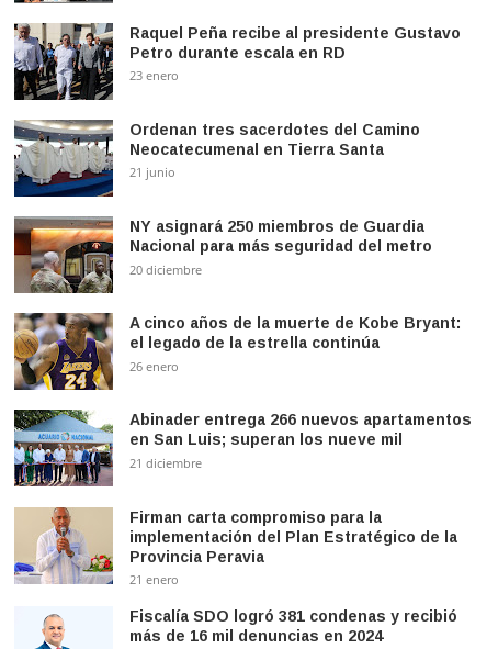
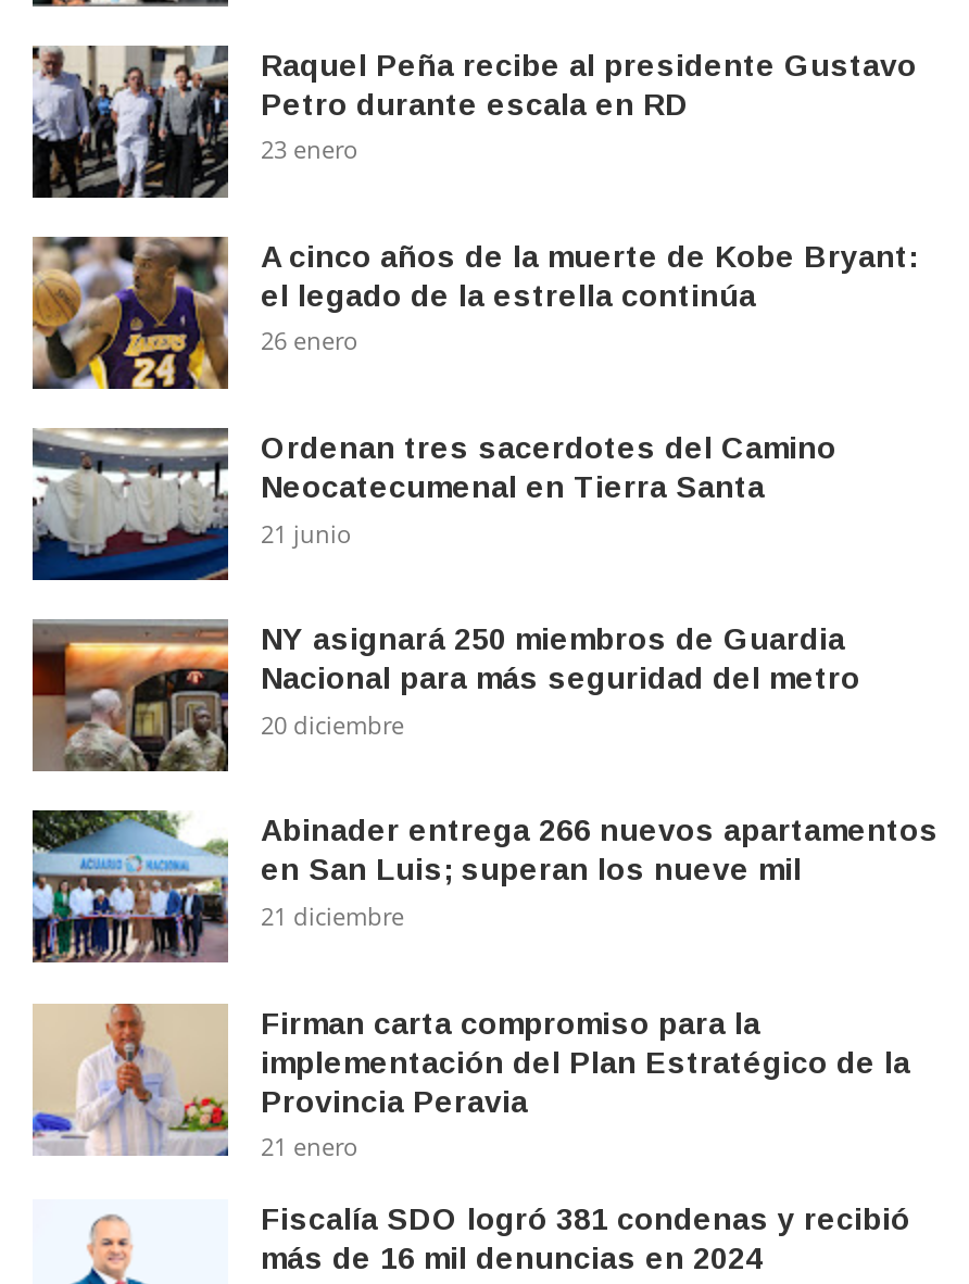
moved [12,119,432,277] -> [28,426,860,740]: [image] | Ordenan tres sacerdotes del Camino | Neocatecumenal en Tierra Santa | 21 junio | NY asignará 250 miembros de Guardia | Nacional para más seguridad del metro | 20 diciembre
moved [13,313,461,390] -> [30,235,917,391]: [image] | A cinco años de la muerte de Kobe Bryant: | el legado de la estrella continúa | 26 enero

